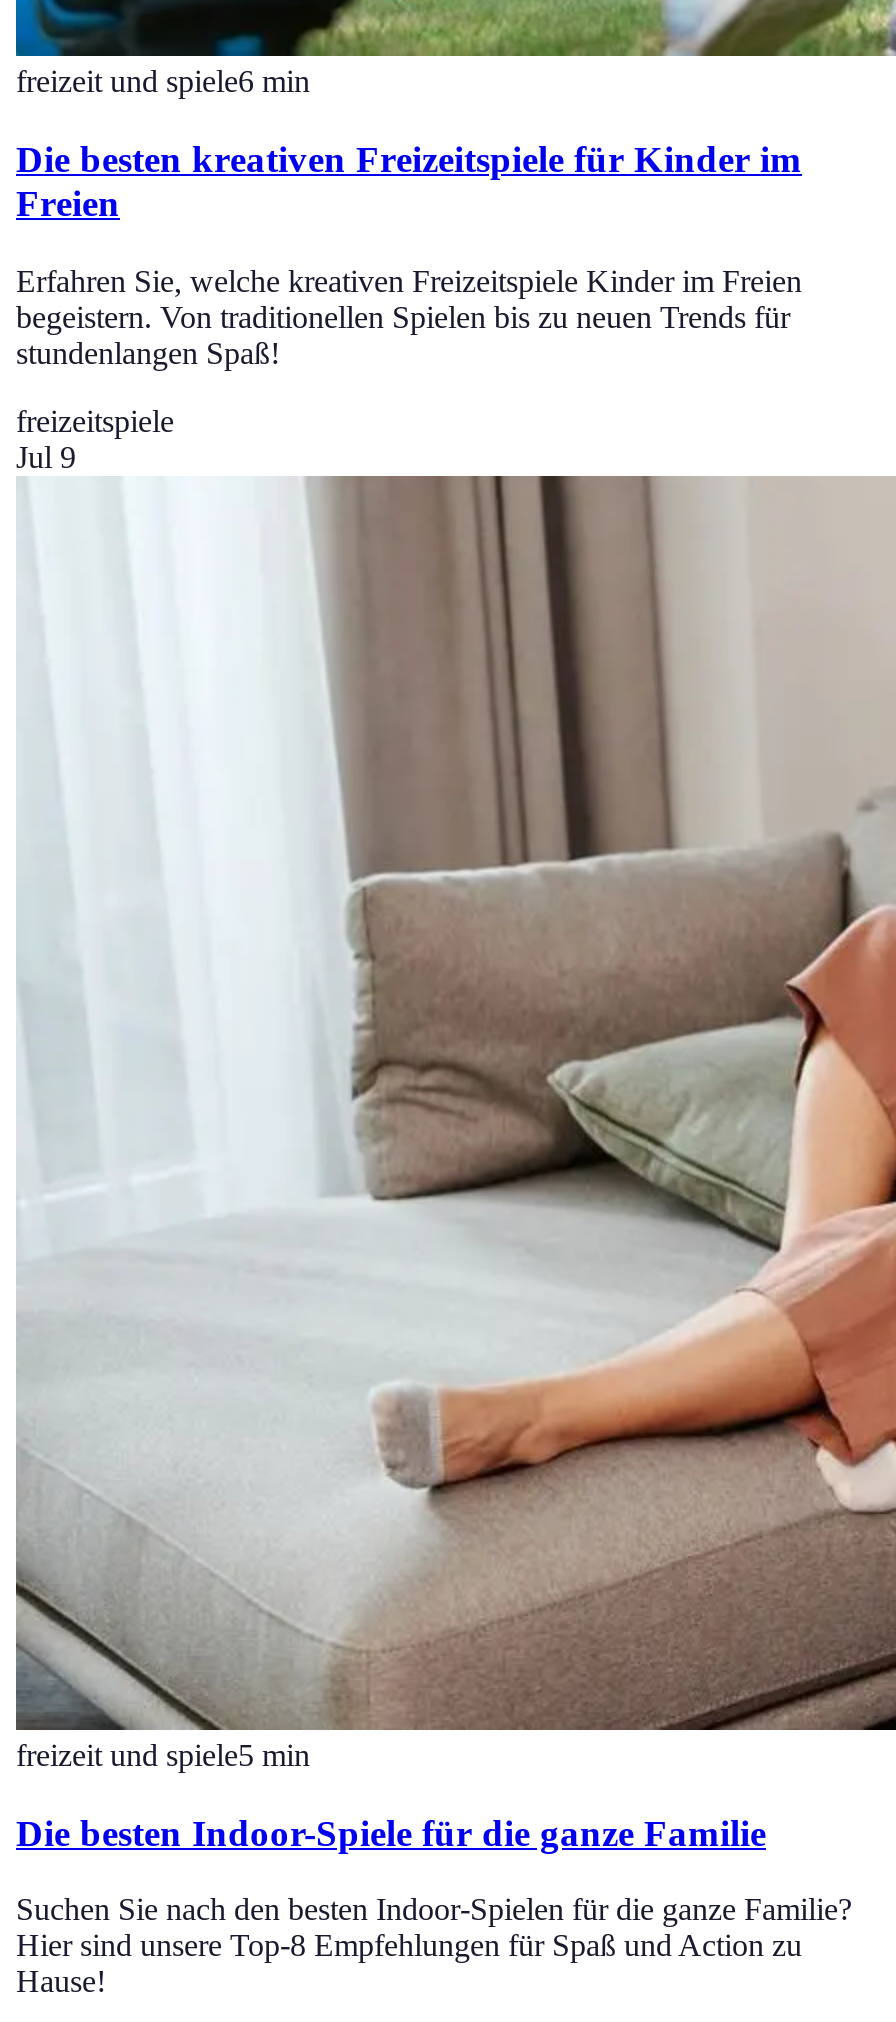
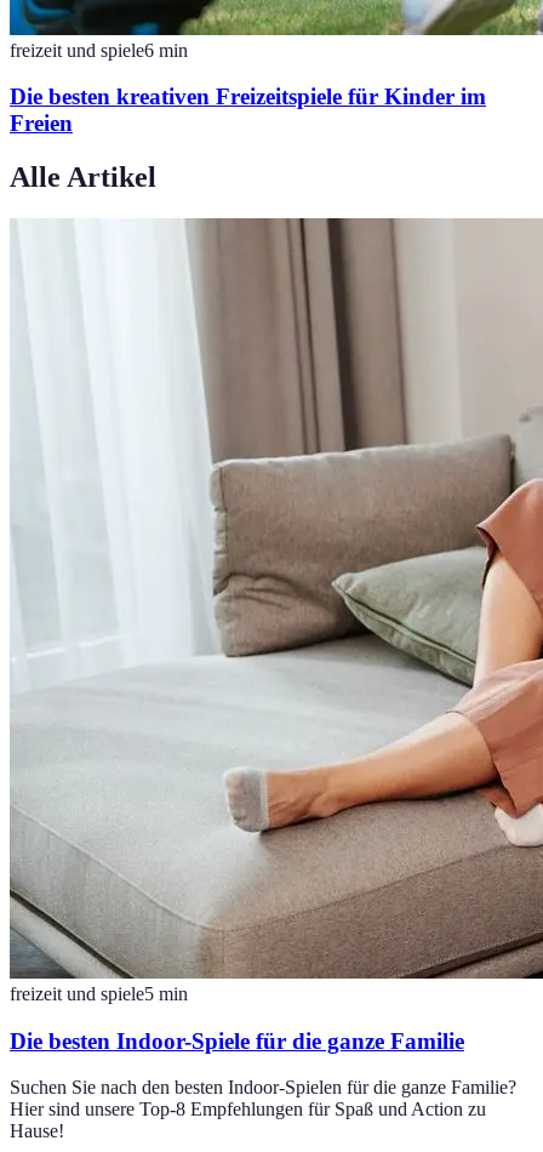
[16,264,802,474] Erfahren Sie, welche kreativen Freizeitspiele Kinder im Freien | begeistern. Von traditionellen Spielen bis zu neuen Trends für | stundenlangen Spaß! | freizeitspiele | Jul 9 -> [10,161,156,193] Alle Artikel

